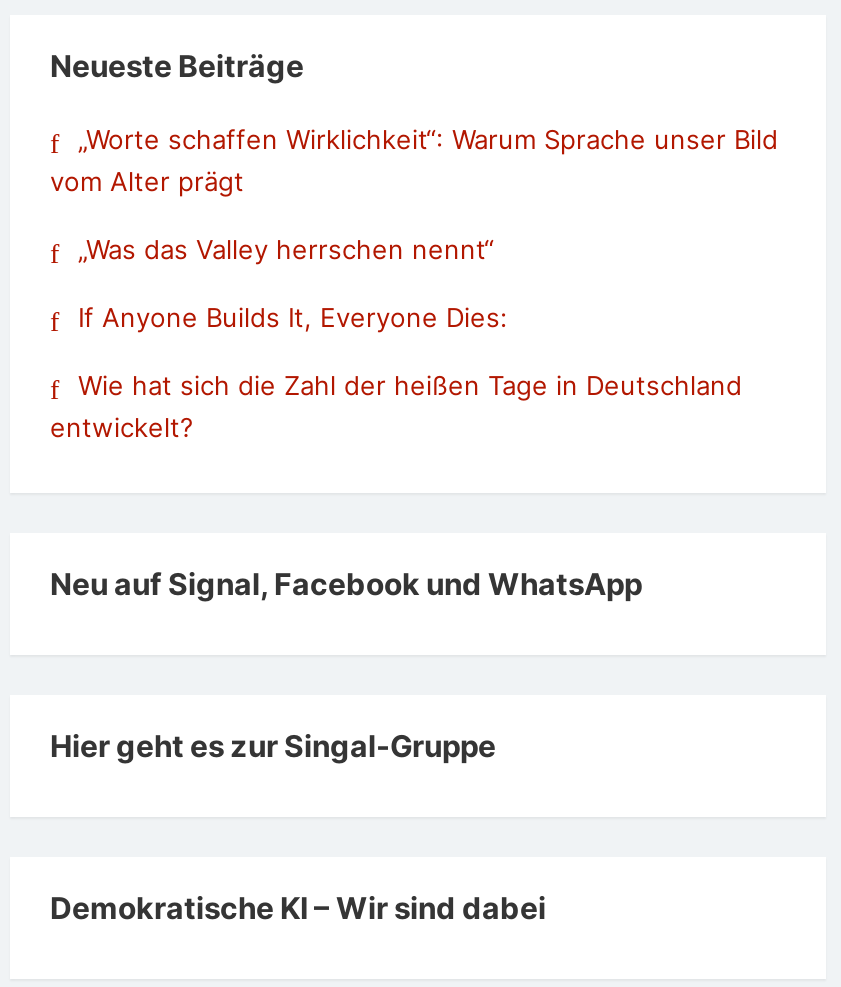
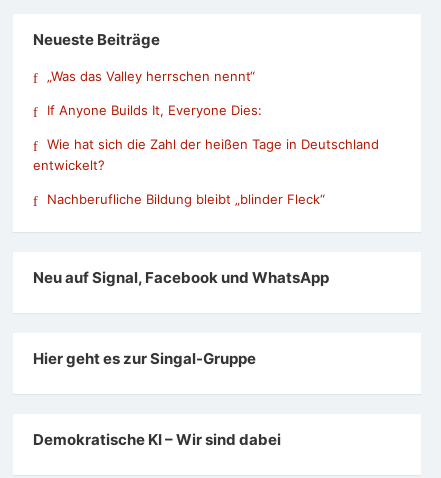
[50,123,778,197] „Worte schaffen Wirklichkeit“: Warum Sprache unser Bild | vom Alter prägt -> none
moved [50,233,742,443] -> [33,68,379,173]: „Was das Valley herrschen nennt“ | If Anyone Builds It, Everyone Dies: | Wie hat sich die Zahl der heißen Tage in Deutschland | entwickelt?
none -> [47,191,325,207] Nachberufliche Bildung bleibt „blinder Fleck“

